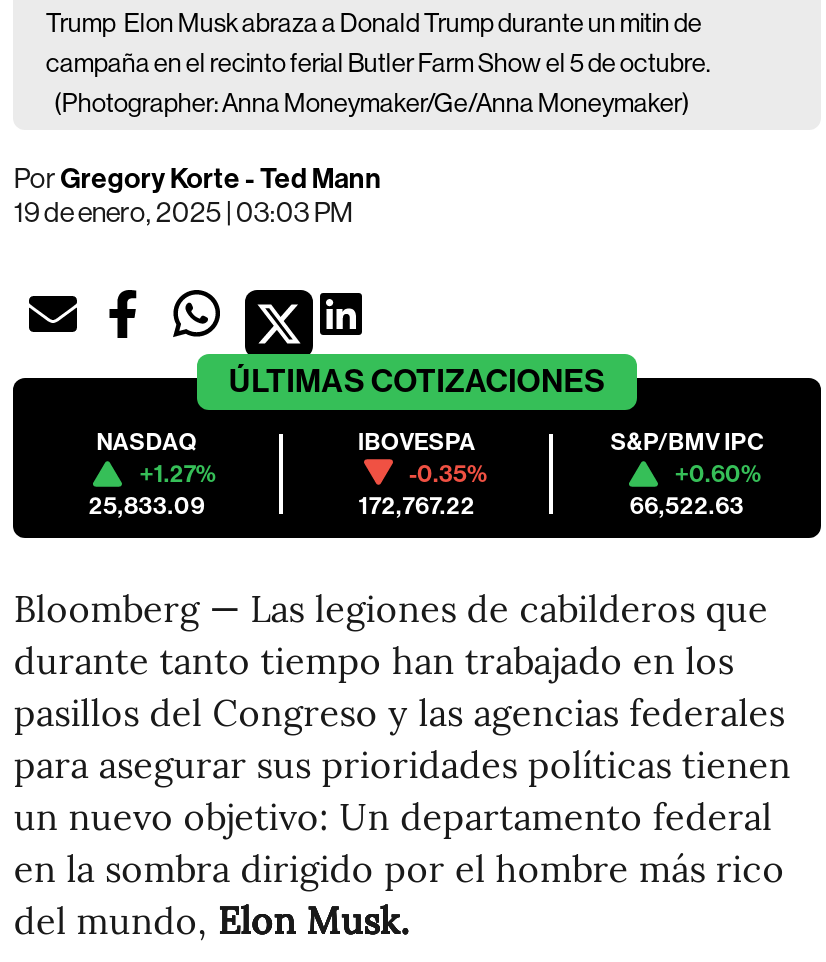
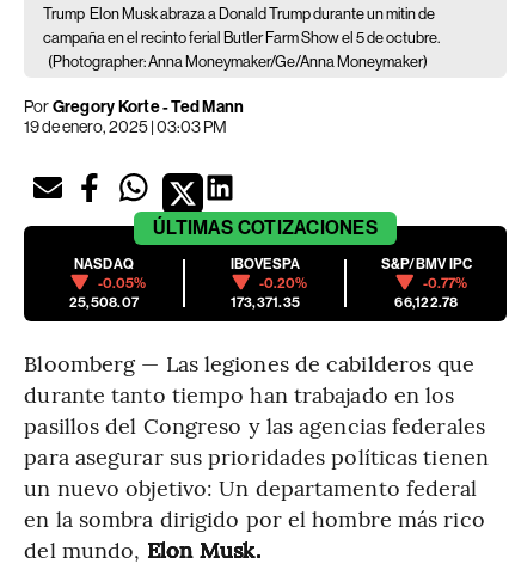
[140,460,216,488] +1.27% -> [98,275,146,291] -0.05%
[409,460,487,488] -0.35% -> [260,275,308,291] -0.20%
[675,460,761,488] +0.60% -> [423,275,467,291] -0.77%
[89,492,205,520] 25,833.09 -> [69,294,139,310] 25,508.07
[359,492,475,520] 172,767.22 -> [230,294,300,310] 173,371.35
[630,492,744,520] 66,522.63 -> [395,294,458,310] 66,122.78

